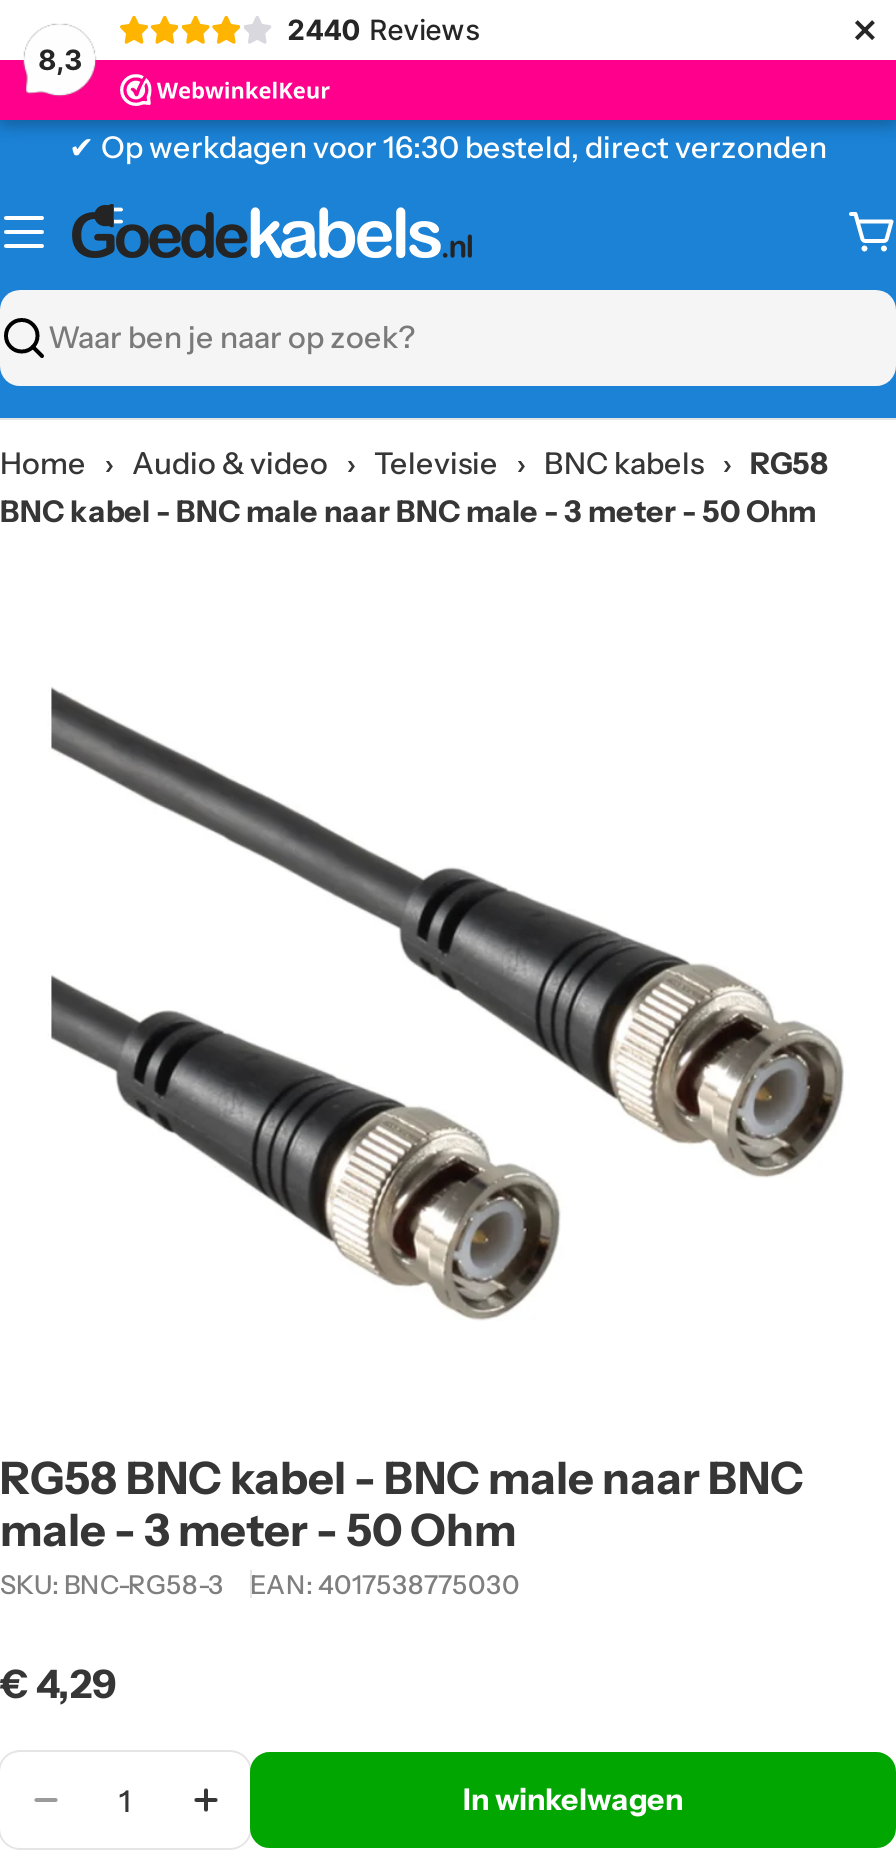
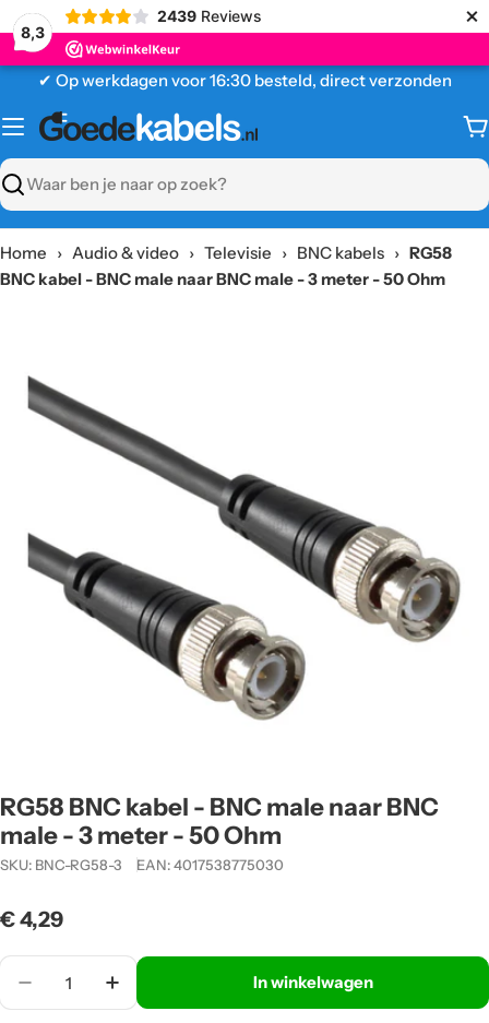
[287,12,481,46] 2440 Reviews -> [157,7,262,25] 2439 Reviews

